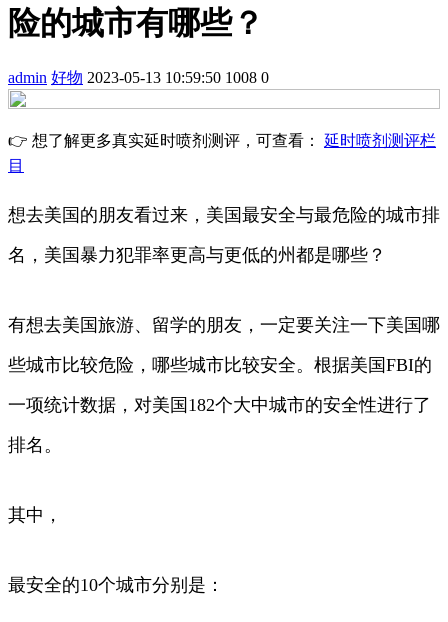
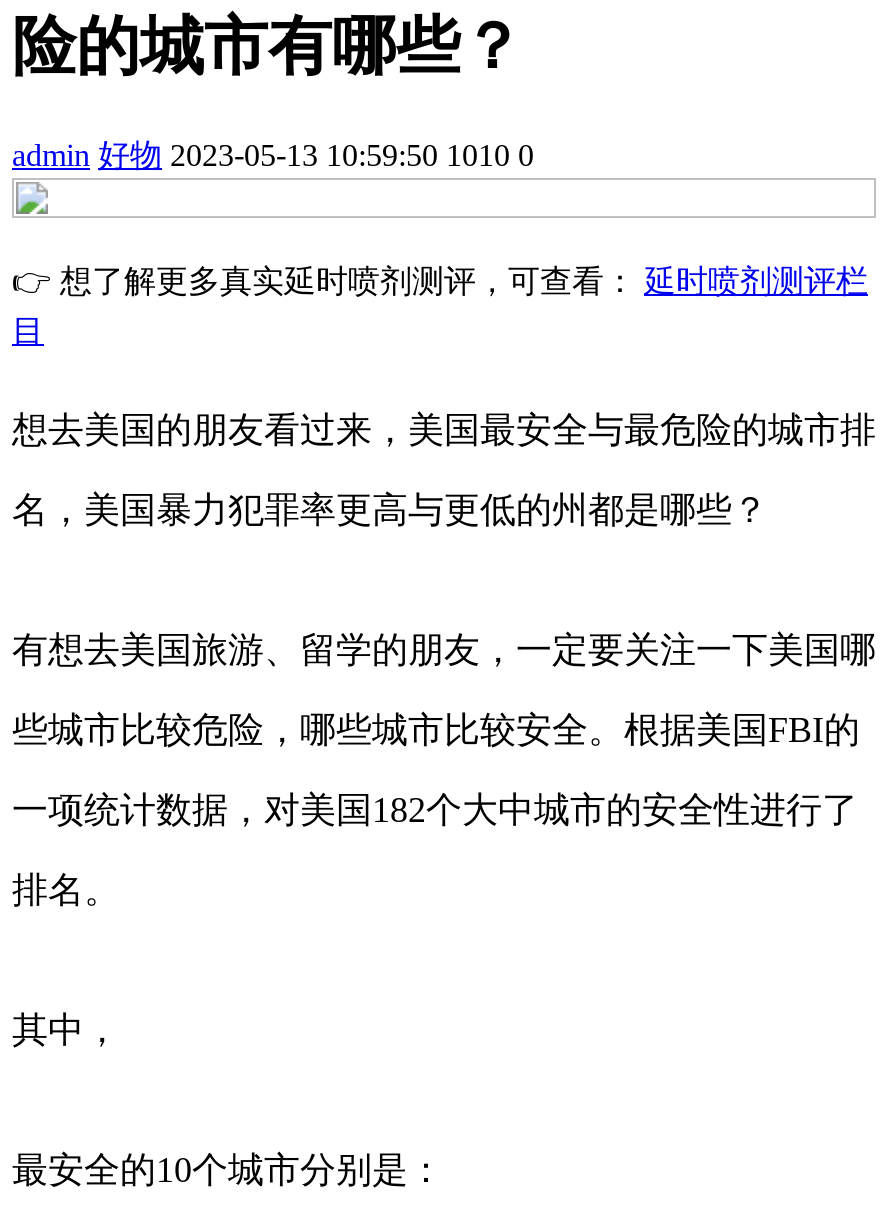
[8,69,269,86] admin 好物 2023-05-13 10:59:50 1008 0 -> [12,138,534,172] admin 好物 2023-05-13 10:59:50 1010 0

